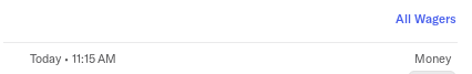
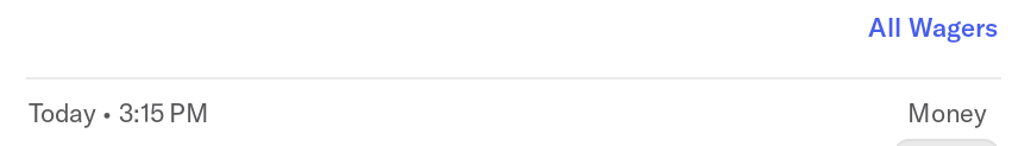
[30,51,116,66] Today • 11:15 AM -> [29,96,209,129] Today • 3:15 PM

